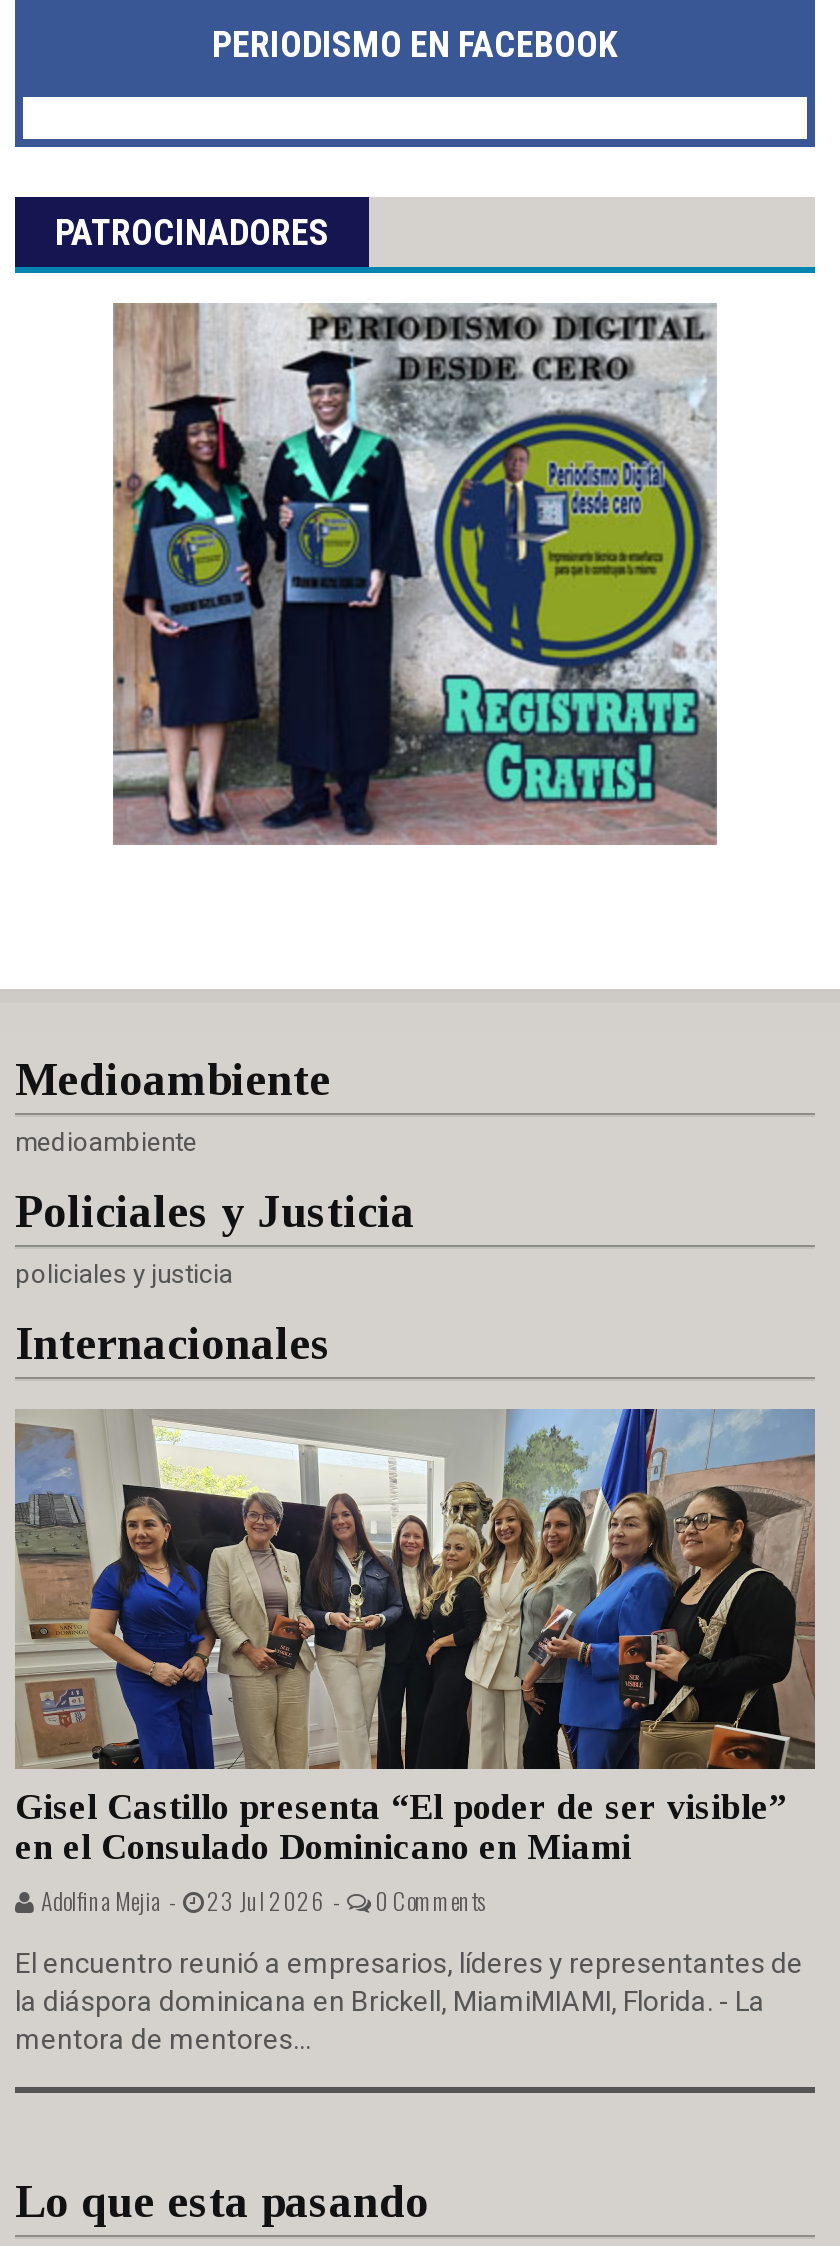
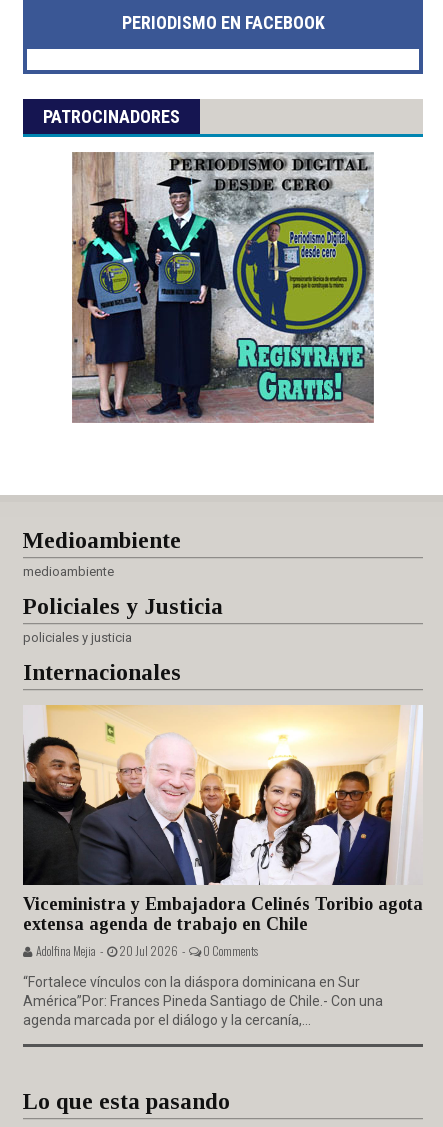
[13,1407,817,1916] [image] | Gisel Castillo presenta “El poder de ser visible” | en el Consulado Dominicano en Miami | Adolfina Mejia - 23 Jul 2026 - -> [22,705,423,959] [image] | Viceministra y Embajadora Celinés Toribio agota | extensa agenda de trabajo en Chile | Adolfina Mejia - 20 Jul 2026 -
[15,1946,803,2054] El encuentro reunió a empresarios, líderes y representantes de | la diáspora dominicana en Brickell, MiamiMIAMI, Florida. - La | mentora de mentores... -> [23,974,383,1028] “Fortalece vínculos con la diáspora dominicana en Sur | América”Por: Frances Pineda Santiago de Chile.- Con una | agenda marcada por el diálogo y la cercanía,...

